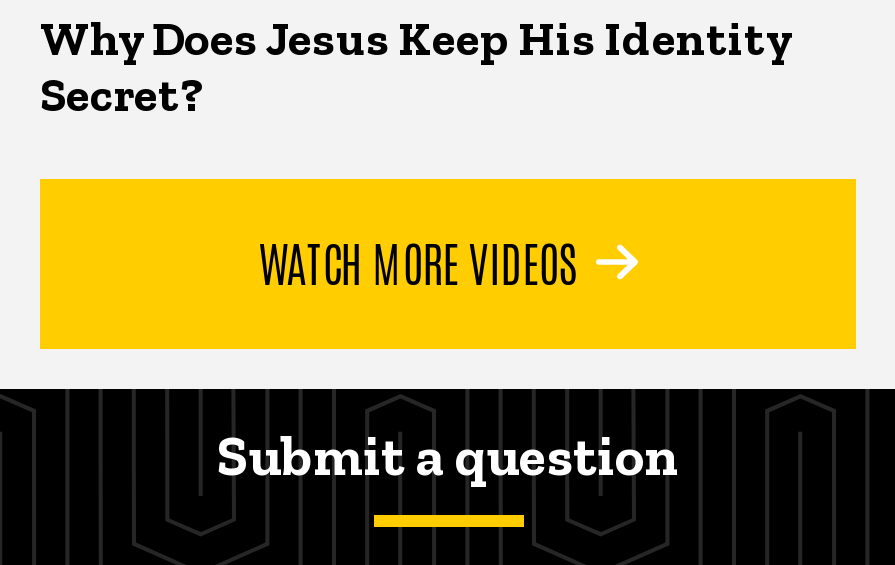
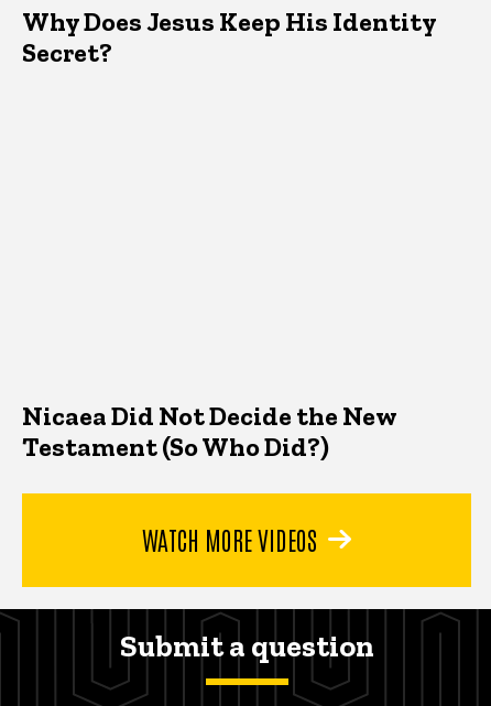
none -> [22,400,396,462] Nicaea Did Not Decide the New | Testament (So Who Did?)

